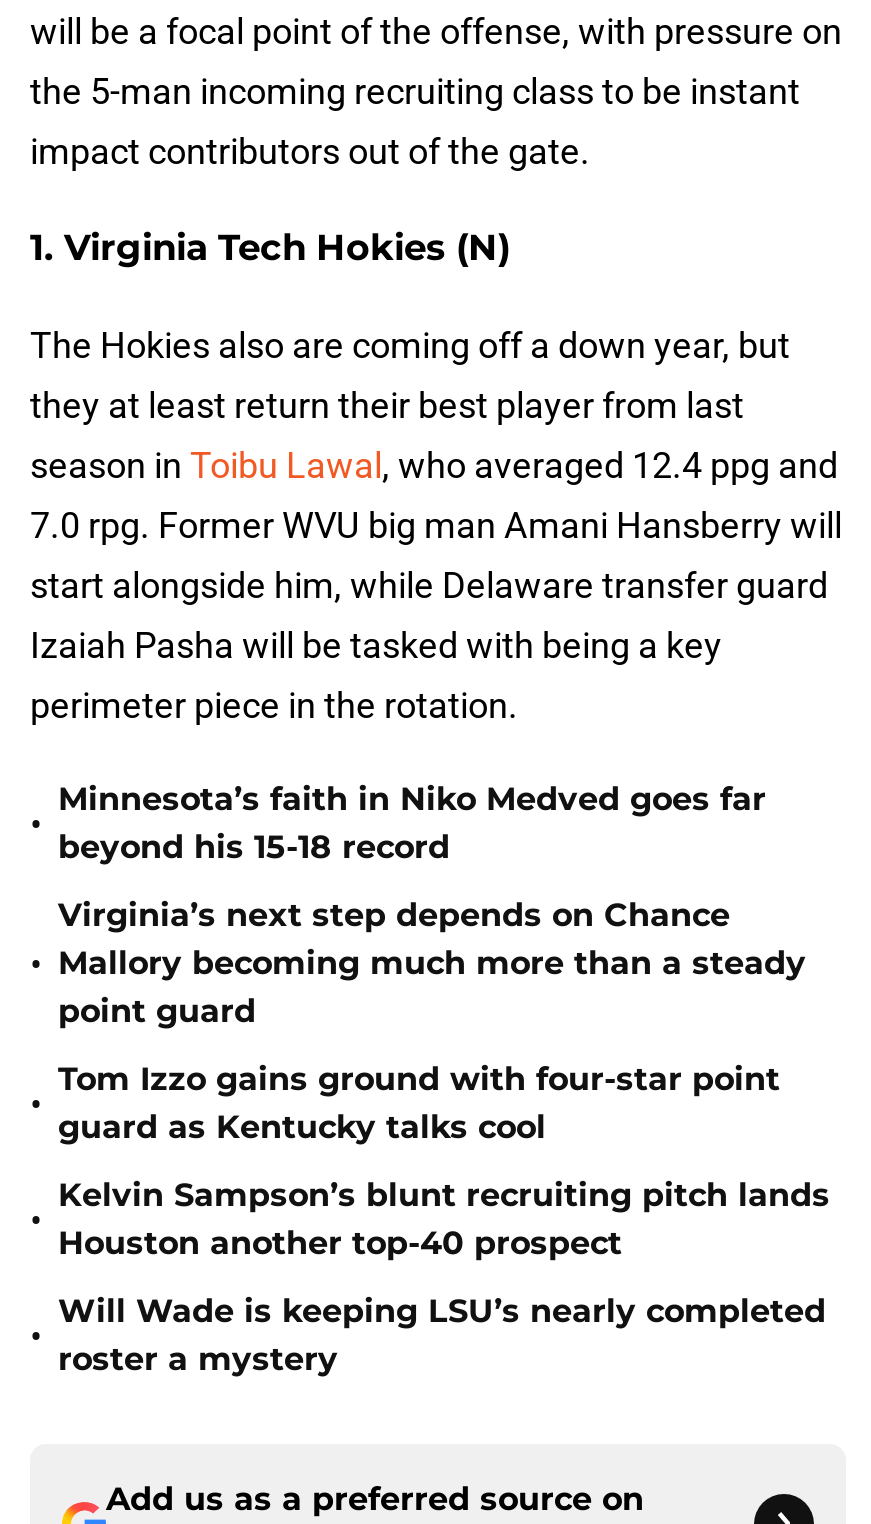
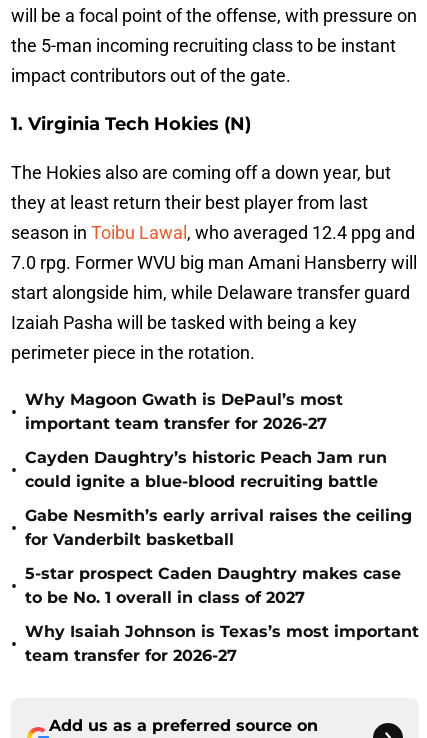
[58,780,766,866] Minnesota’s faith in Niko Medved goes far | beyond his 15-18 record -> [25,390,343,433] Why Magoon Gwath is DePaul’s most | important team transfer for 2026-27
[58,896,806,1030] Virginia’s next step depends on Chance | Mallory becoming much more than a steady | point guard -> [25,448,387,491] Cayden Daughtry’s historic Peach Jam run | could ignite a blue-blood recruiting battle
[58,1060,780,1146] Tom Izzo gains ground with four-star point | guard as Kentucky talks cool -> [25,506,412,549] Gabe Nesmith’s early arrival raises the ceiling | for Vanderbilt basketball
[58,1176,830,1262] Kelvin Sampson’s blunt recruiting pitch lands | Houston another top-40 prospect -> [25,564,401,607] 5-star prospect Caden Daughtry makes case | to be No. 1 overall in class of 2027
[58,1292,826,1378] Will Wade is keeping LSU’s nearly completed | roster a mystery -> [25,622,419,665] Why Isaiah Johnson is Texas’s most important | team transfer for 2026-27

